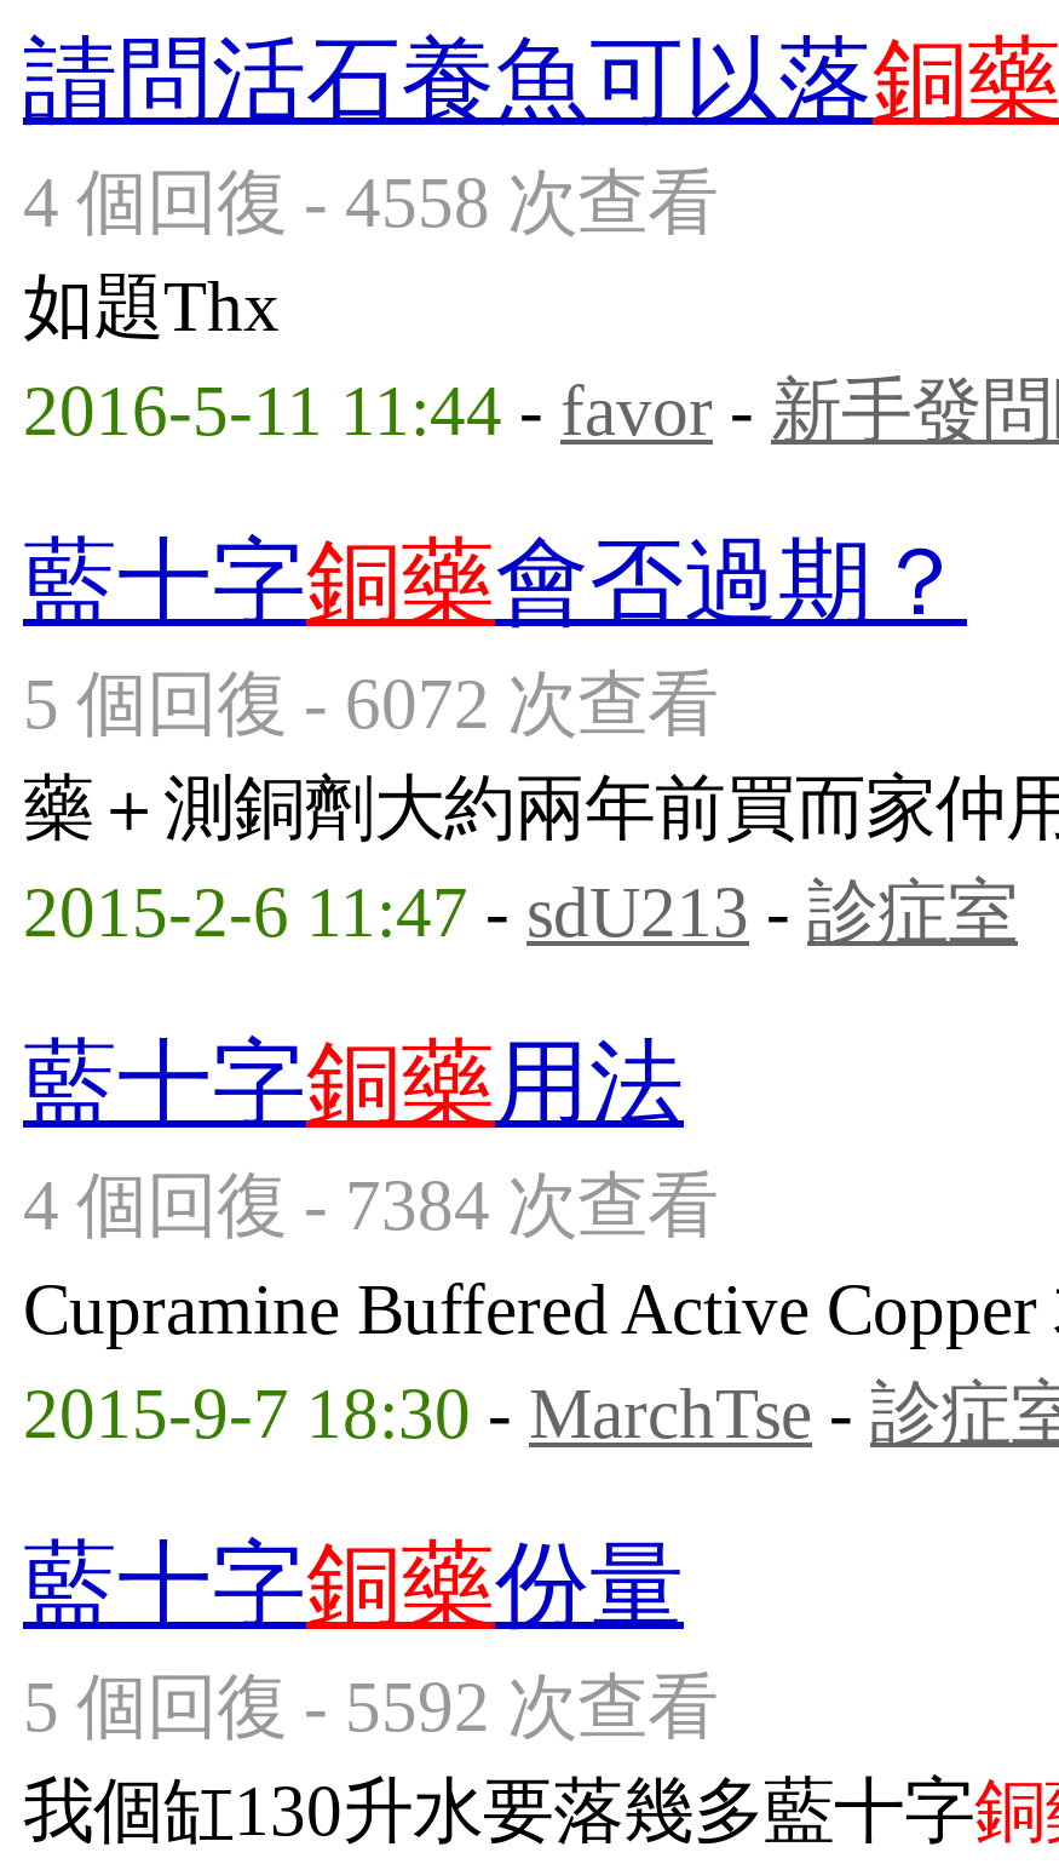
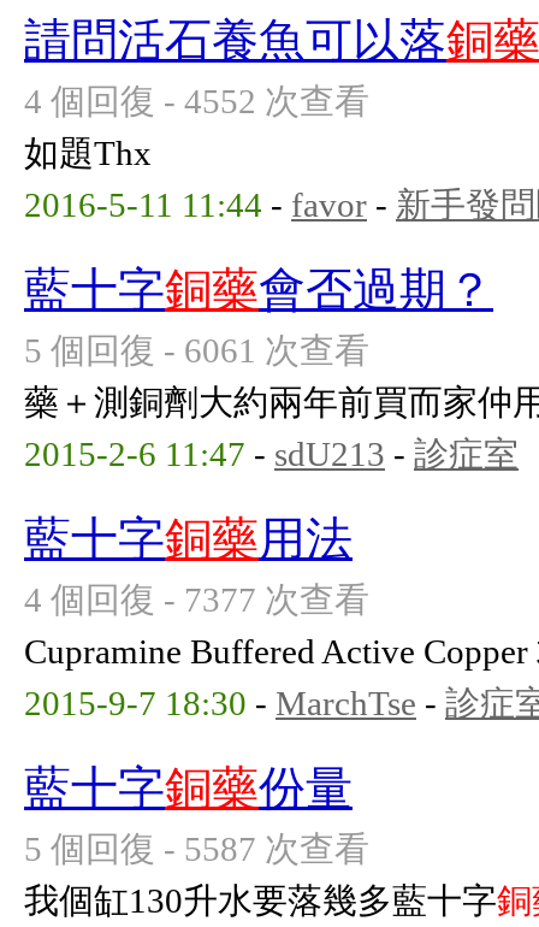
[23,164,718,241] 4 個回復 - 4558 次查看 -> [24,82,369,120] 4 個回復 - 4552 次查看
[23,665,718,742] 5 個回復 - 6072 次查看 -> [24,331,369,370] 5 個回復 - 6061 次查看
[23,1166,718,1244] 4 個回復 - 7384 次查看 -> [24,580,369,619] 4 個回復 - 7377 次查看
[23,1668,718,1745] 5 個回復 - 5592 次查看 -> [24,829,369,868] 5 個回復 - 5587 次查看

